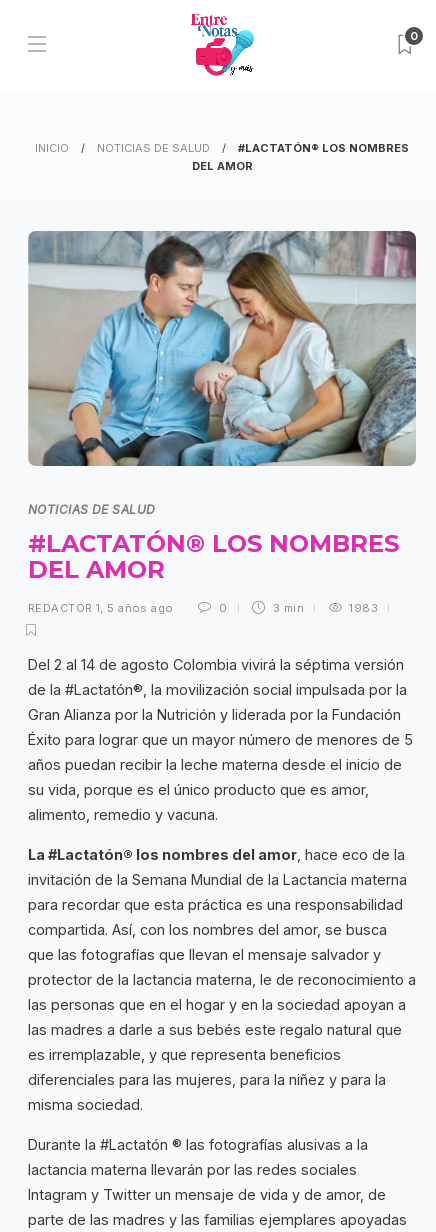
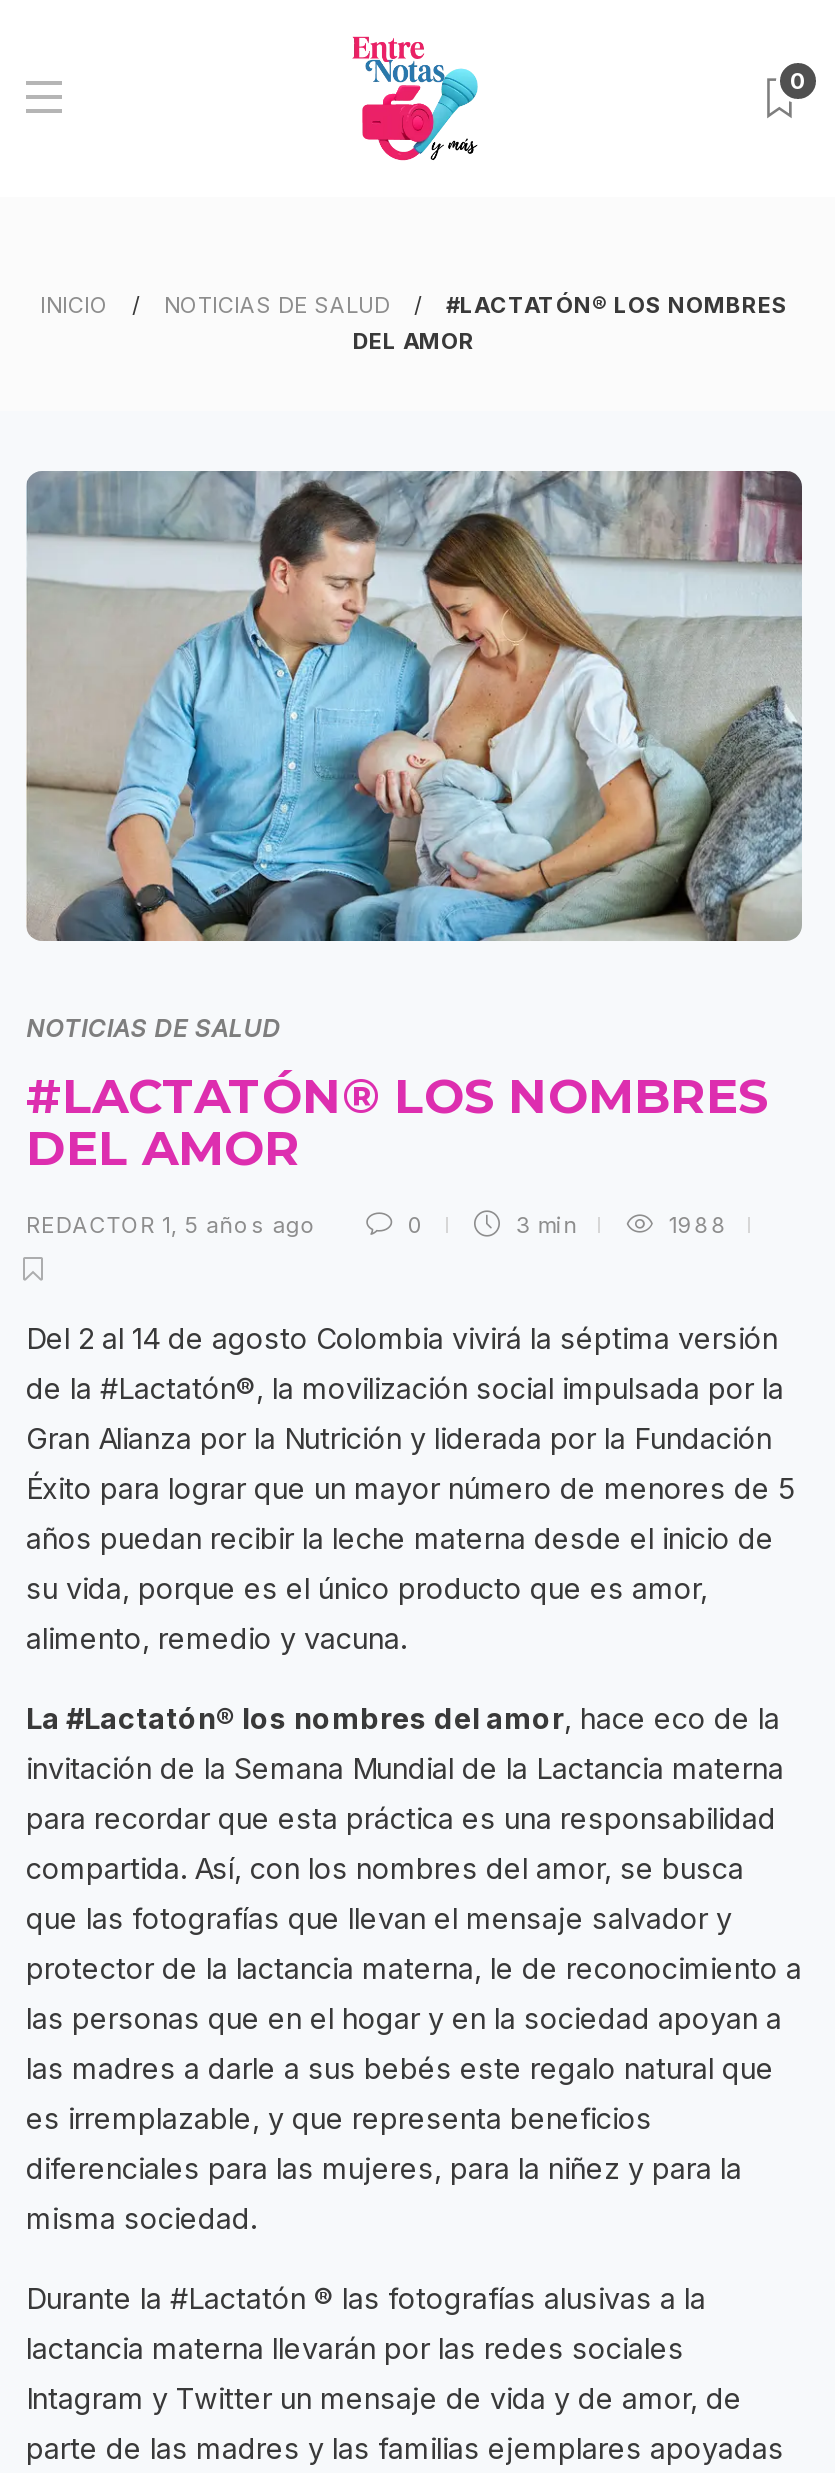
[346,601,378,615] 1983 -> [662,1210,728,1238] 1988

